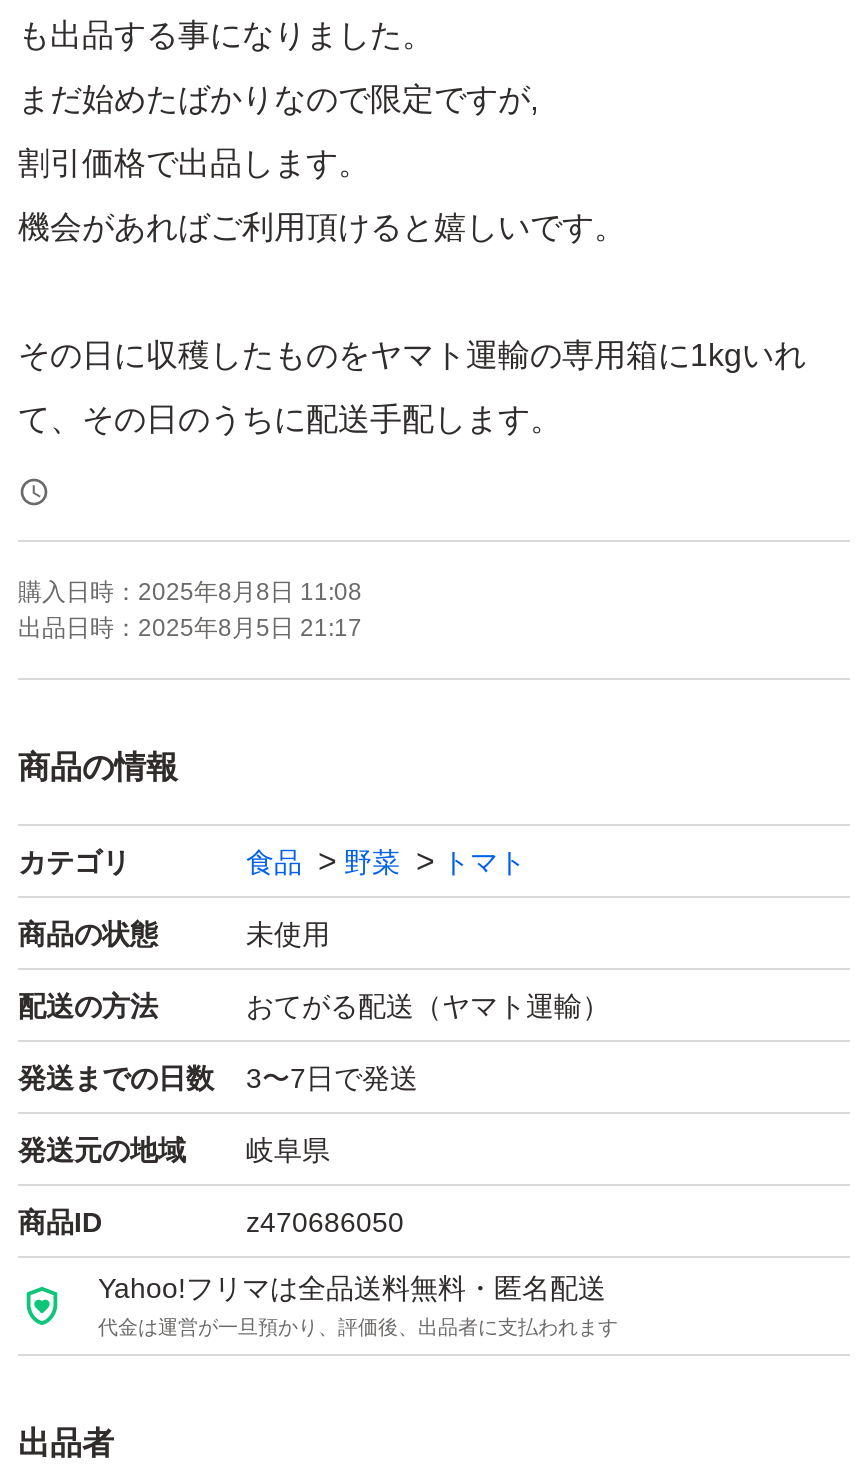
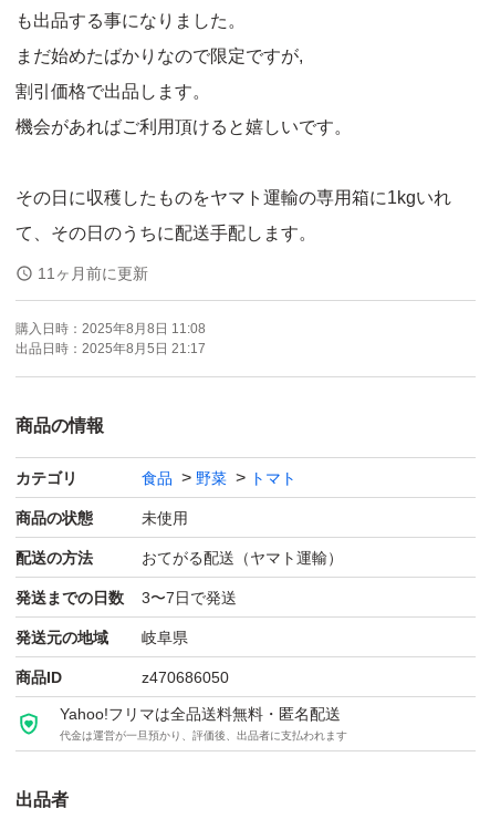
none -> [38,265,148,283] 11ヶ月前に更新

